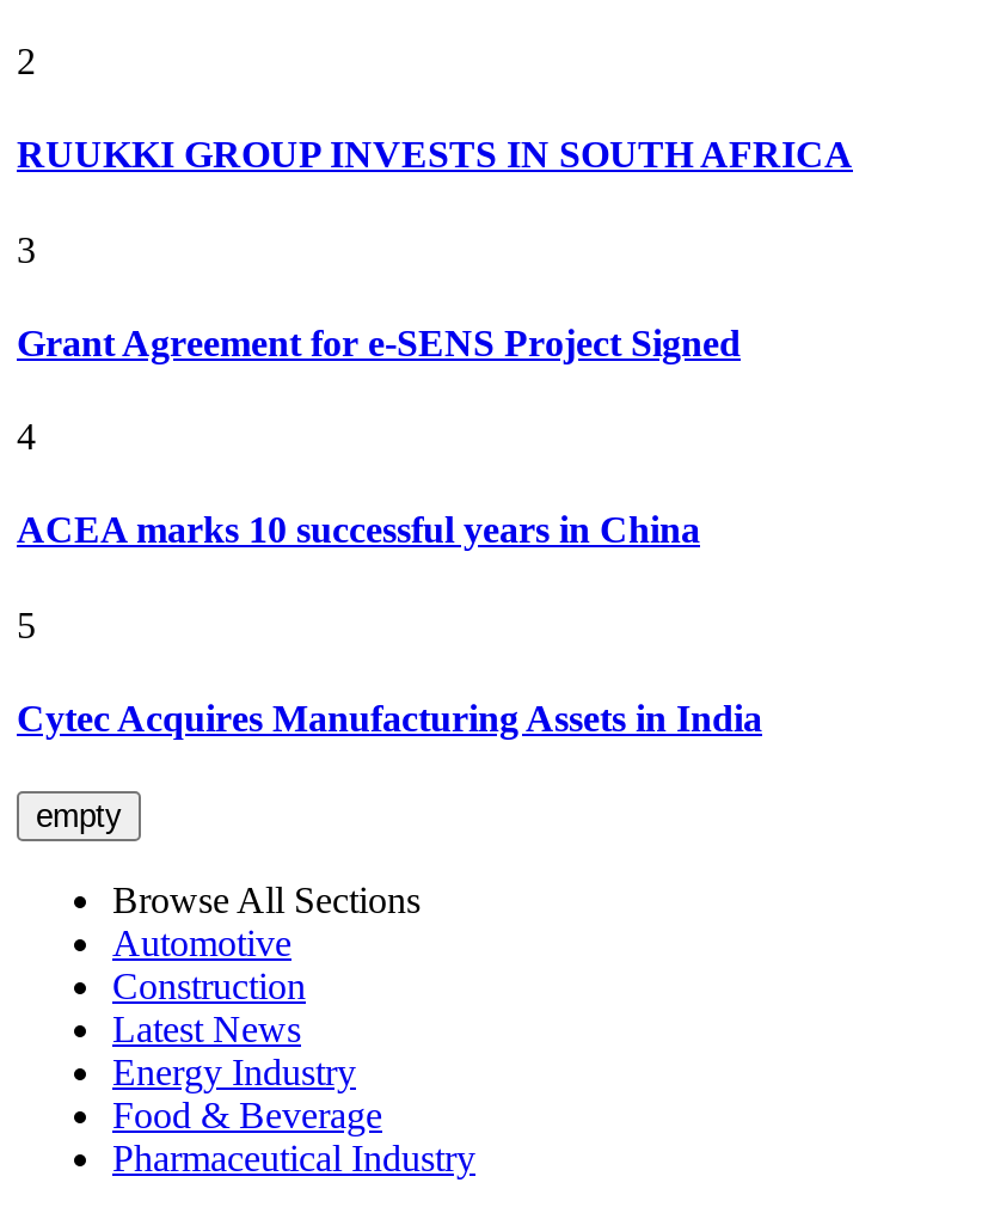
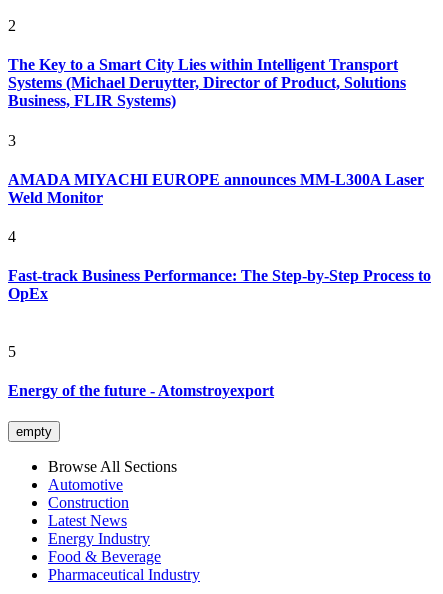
[17,135,853,175] RUUKKI GROUP INVESTS IN SOUTH AFRICA -> [8,56,406,109] The Key to a Smart City Lies within Intelligent Transport | Systems (Michael Deruytter, Director of Product, Solutions | Business, FLIR Systems)
[17,322,741,363] Grant Agreement for e-SENS Project Signed -> [8,171,424,206] AMADA MIYACHI EUROPE announces MM-L300A Laser | Weld Monitor
[17,510,700,551] ACEA marks 10 successful years in China -> [8,267,431,302] Fast-track Business Performance: The Step-by-Step Process to | OpEx
[17,698,762,738] Cytec Acquires Manufacturing Assets in India -> [8,382,274,399] Energy of the future - Atomstroyexport

